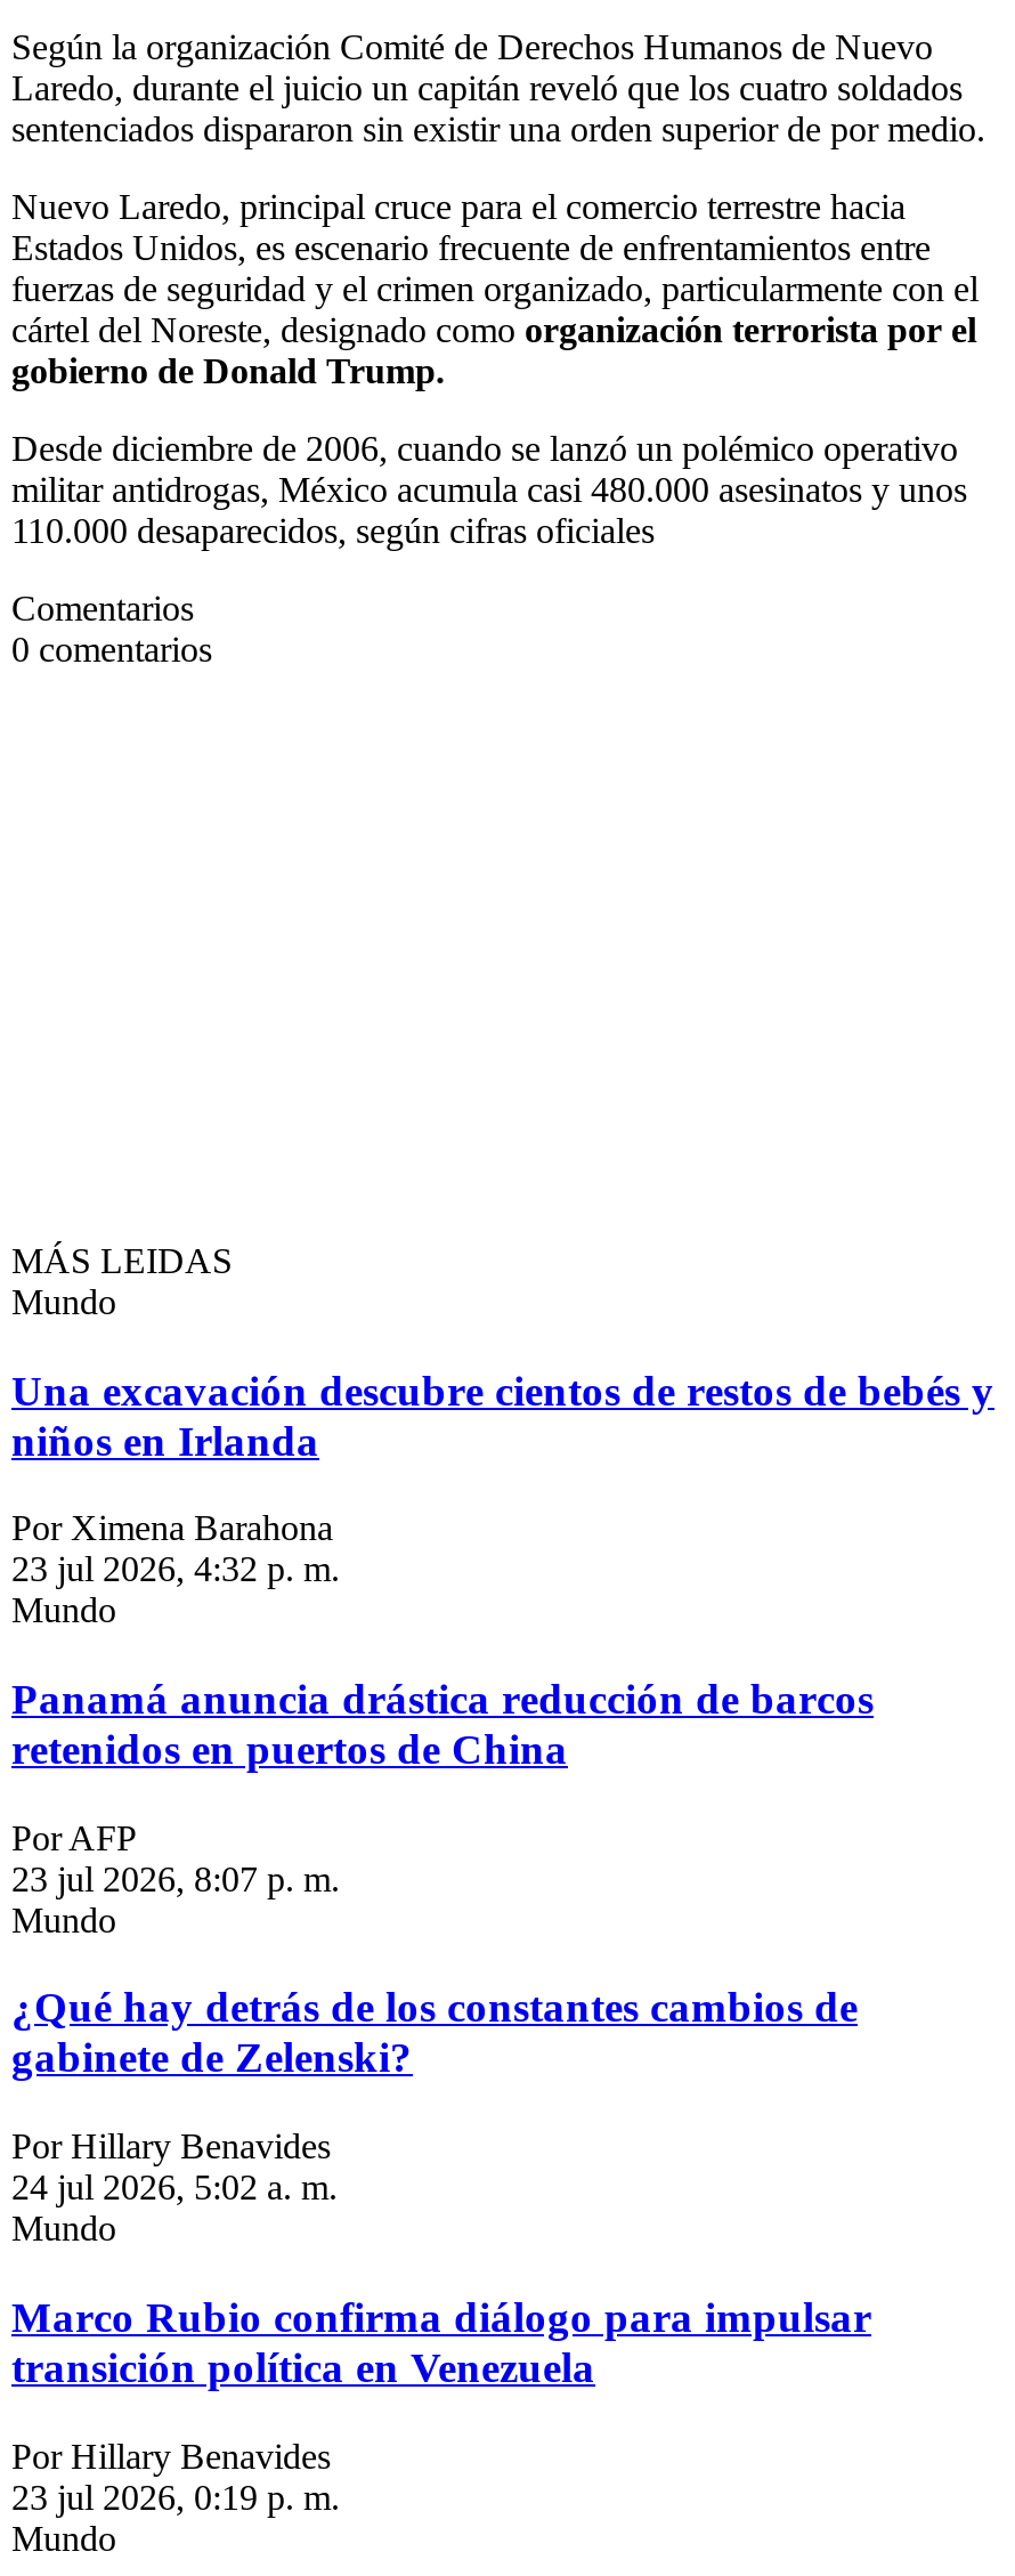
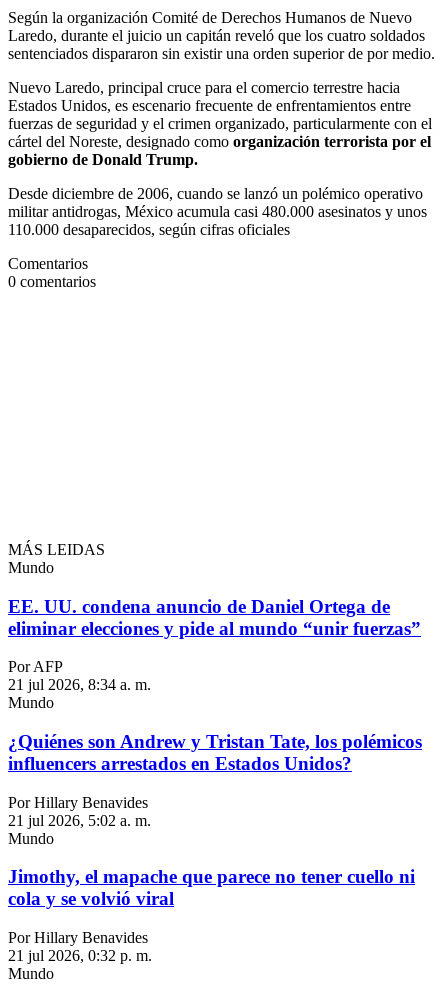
[11,1366,994,1773] Una excavación descubre cientos de restos de bebés y | niños en Irlanda | Por Ximena Barahona | 23 jul 2026, 4:32 p. m. | Mundo | Panamá anuncia drástica reducción de barcos | retenidos en puertos de China -> [8,595,421,638] EE. UU. condena anuncio de Daniel Ortega de | eliminar elecciones y pide al mundo “unir fuerzas”
[11,1859,340,1898] 23 jul 2026, 8:07 p. m. -> [8,676,151,693] 21 jul 2026, 8:34 a. m.
[11,1984,858,2082] ¿Qué hay detrás de los constantes cambios de | gabinete de Zelenski? -> [8,731,422,774] ¿Quiénes son Andrew y Tristan Tate, los polémicos | influencers arrestados en Estados Unidos?
[11,2168,338,2207] 24 jul 2026, 5:02 a. m. -> [8,812,151,829] 21 jul 2026, 5:02 a. m.
[11,2293,871,2391] Marco Rubio confirma diálogo para impulsar | transición política en Venezuela -> [8,866,415,909] Jimothy, el mapache que parece no tener cuello ni | cola y se volvió viral
[11,2477,340,2516] 23 jul 2026, 0:19 p. m. -> [8,947,152,964] 21 jul 2026, 0:32 p. m.

